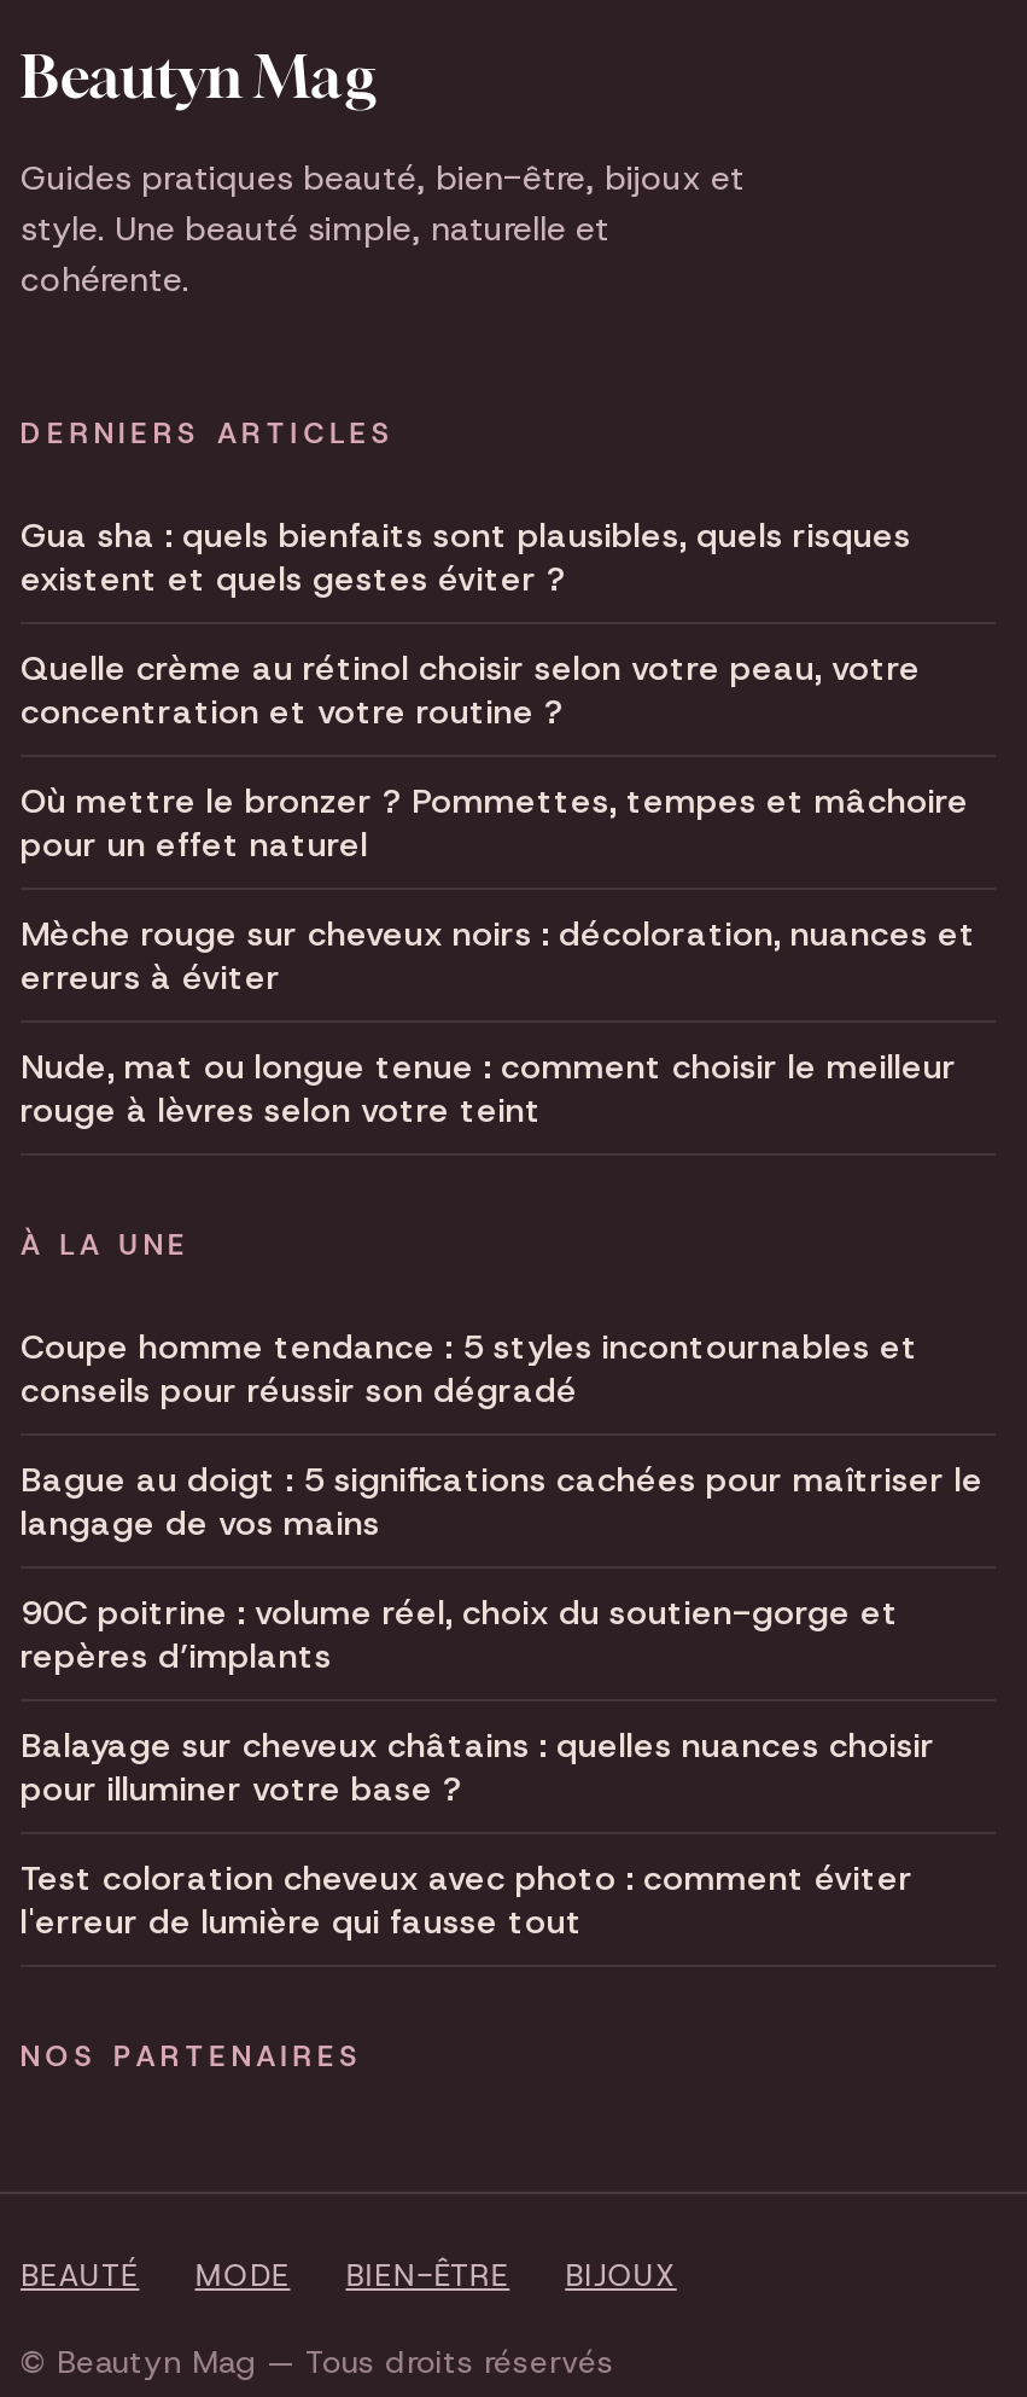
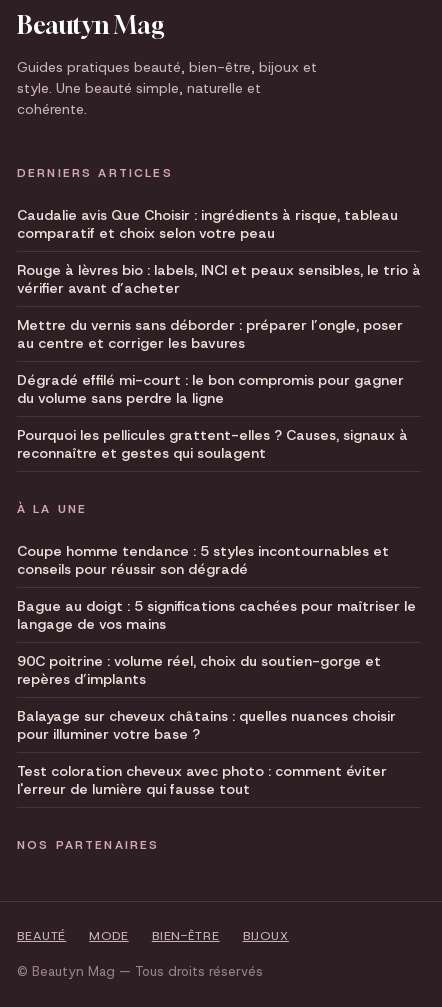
[21,514,911,601] Gua sha : quels bienfaits sont plausibles, quels risques | existent et quels gestes éviter ? -> [17,206,398,242] Caudalie avis Que Choisir : ingrédients à risque, tableau | comparatif et choix selon votre peau
[21,647,921,733] Quelle crème au rétinol choisir selon votre peau, votre | concentration et votre routine ? -> [17,261,421,297] Rouge à lèvres bio : labels, INCI et peaux sensibles, le trio à | vérifier avant d’acheter
[21,779,969,866] Où mettre le bronzer ? Pommettes, tempes et mâchoire | pour un effet naturel -> [17,316,403,352] Mettre du vernis sans déborder : préparer l’ongle, poser | au centre et corriger les bavures
[21,912,976,999] Mèche rouge sur cheveux noirs : décoloration, nuances et | erreurs à éviter -> [17,371,404,407] Dégradé effilé mi-court : le bon compromis pour gagner | du volume sans perdre la ligne
[21,1045,957,1132] Nude, mat ou longue tenue : comment choisir le meilleur | rouge à lèvres selon votre teint -> [17,426,408,462] Pourquoi les pellicules grattent-elles ? Causes, signaux à | reconnaître et gestes qui soulagent

